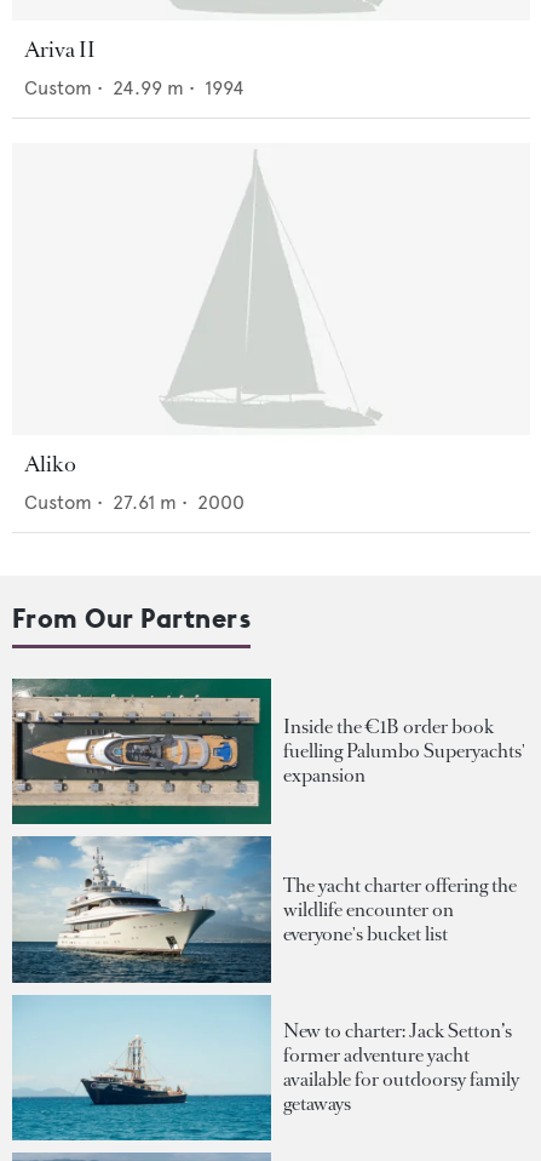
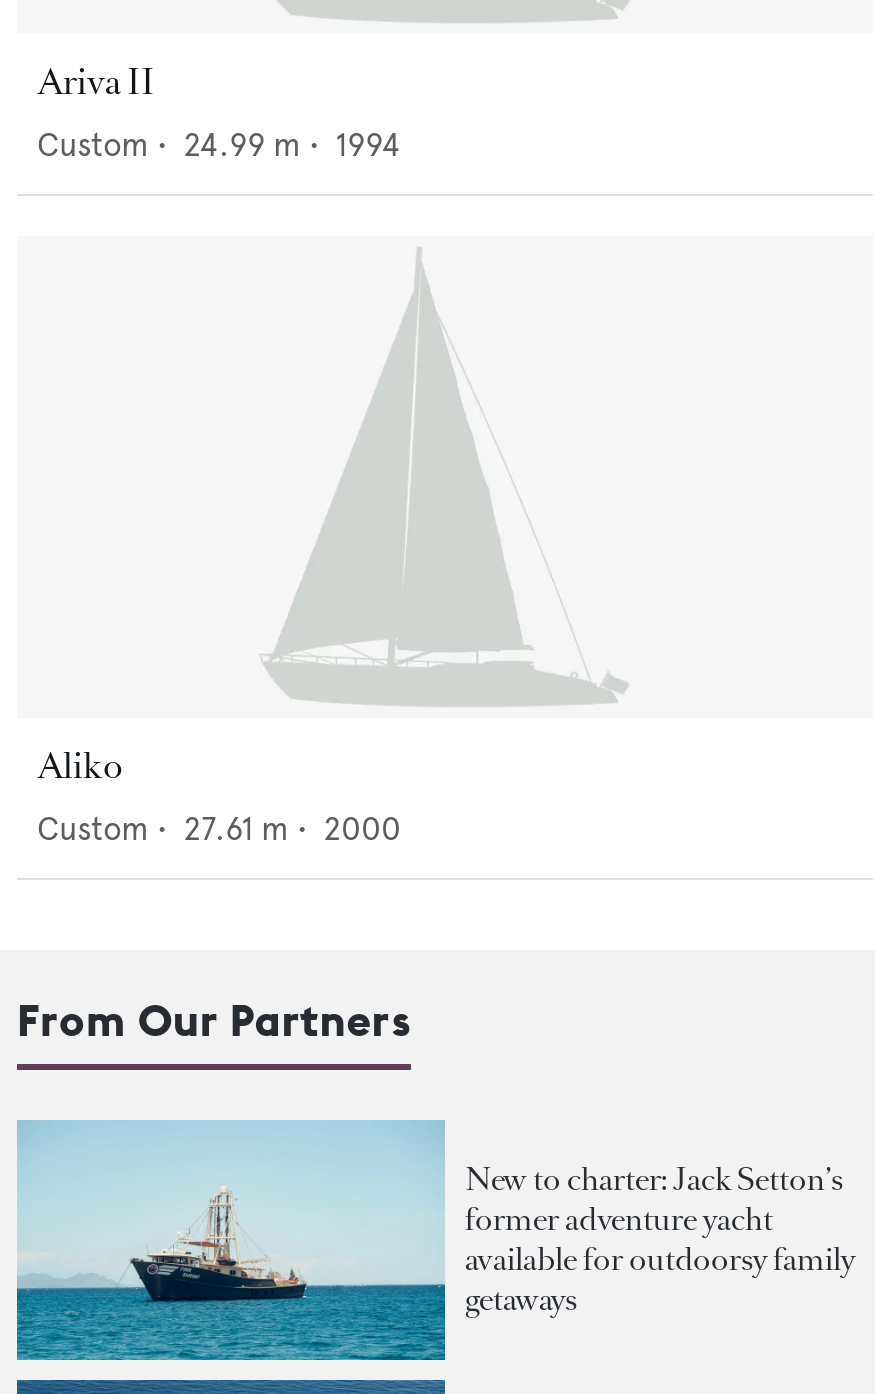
[11,677,525,825] [image] | Inside the €1B order book | fuelling Palumbo Superyachts' | expansion -> none
[12,836,517,984] [image] | The yacht charter offering the | wildlife encounter on | everyone's bucket list -> none

